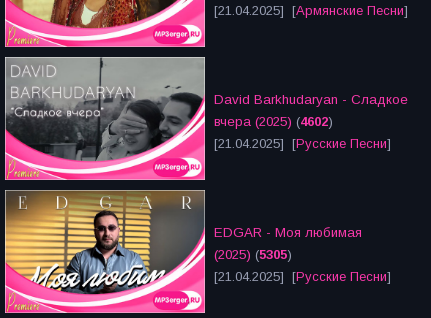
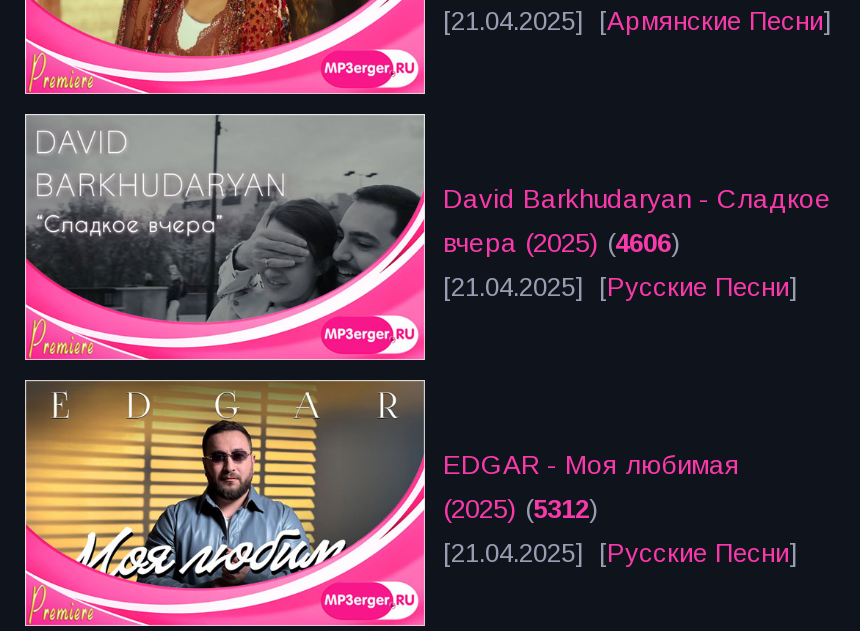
[214,114,333,129] вчера (2025) (4602) -> [443,229,681,259] вчера (2025) (4606)
[214,247,292,262] (2025) (5305) -> [443,495,599,525] (2025) (5312)

